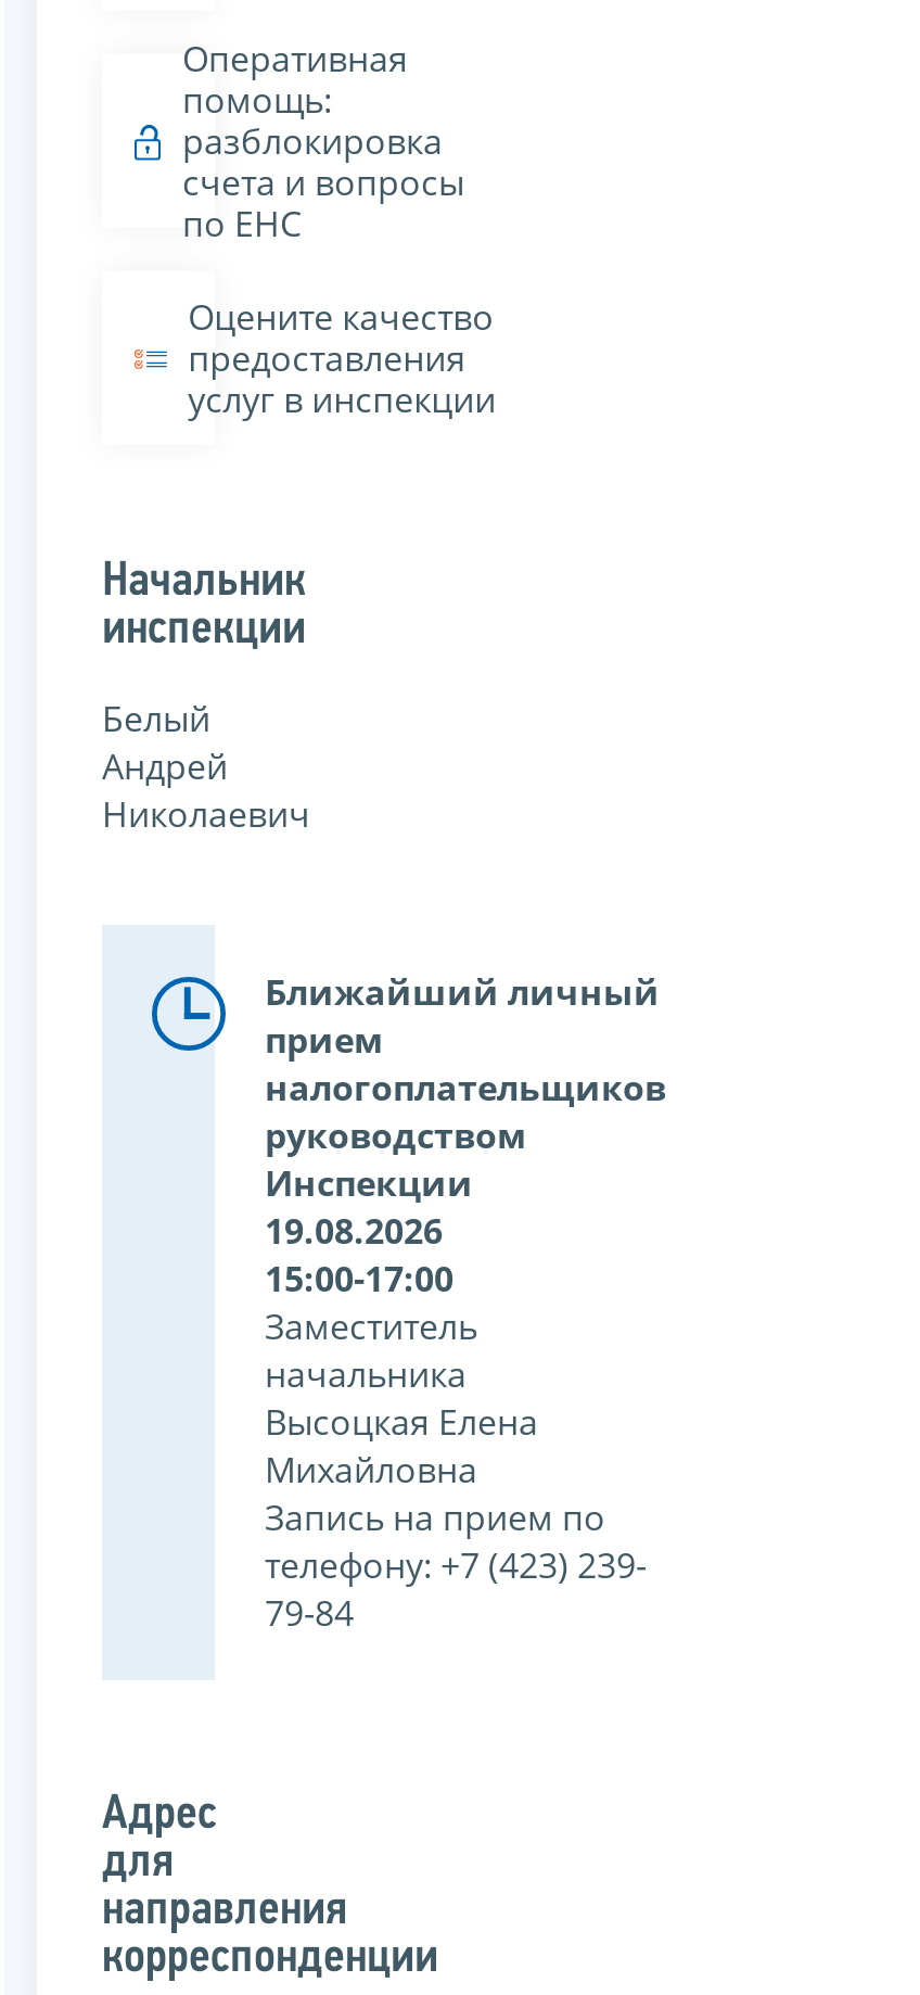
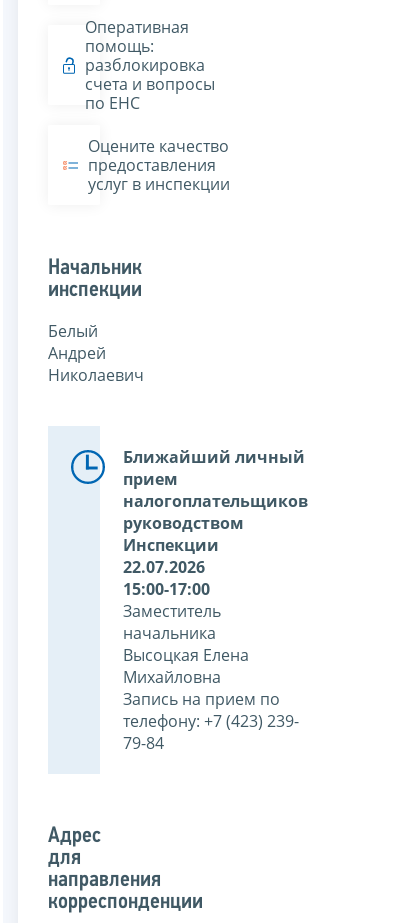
[265,1206,443,1254] 19.08.2026 -> [123,555,205,577] 22.07.2026

